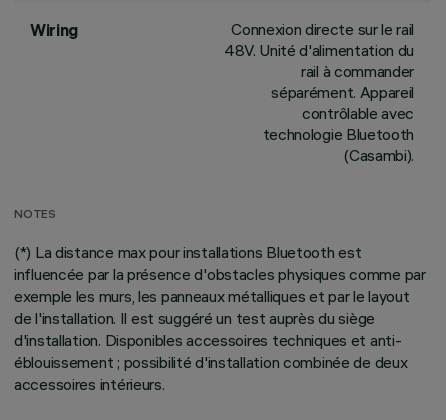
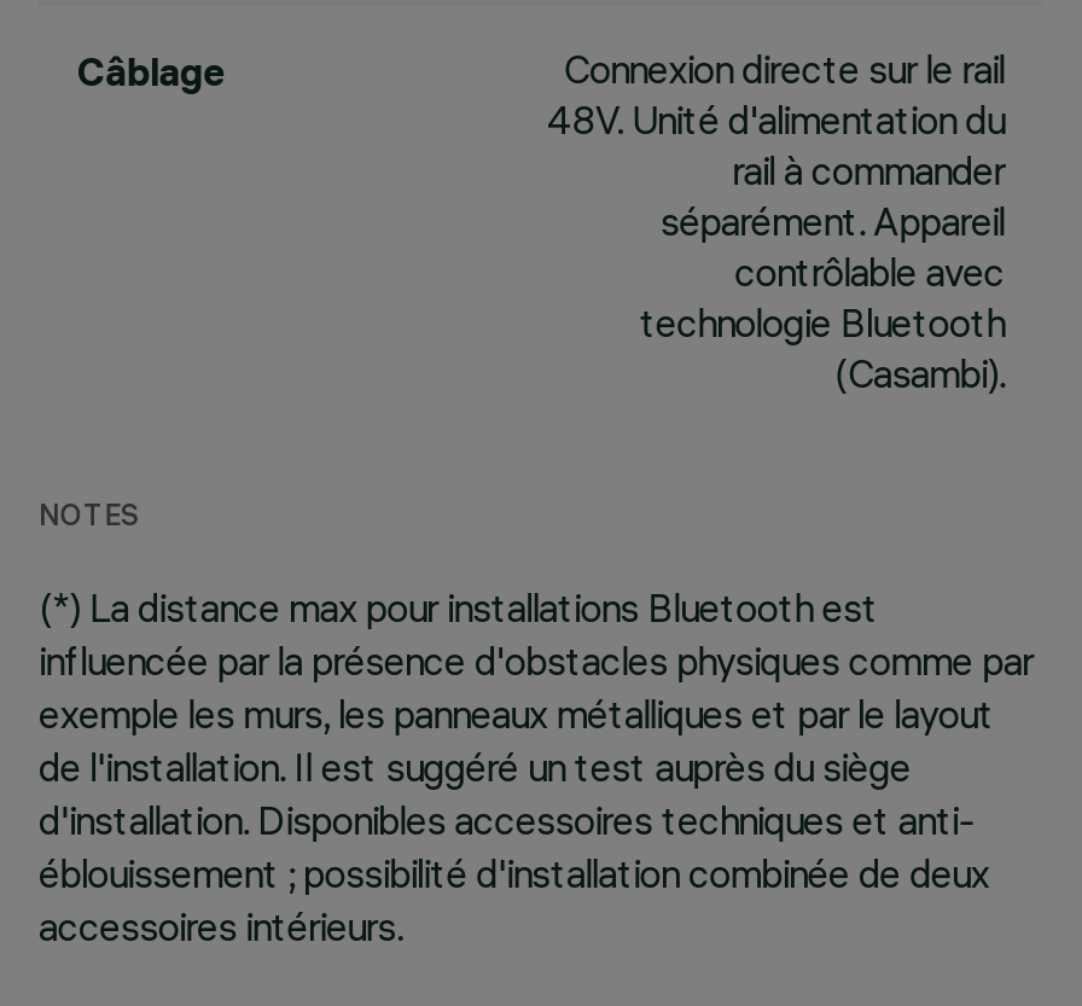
[30,20,78,40] Wiring -> [77,47,227,95] Câblage

